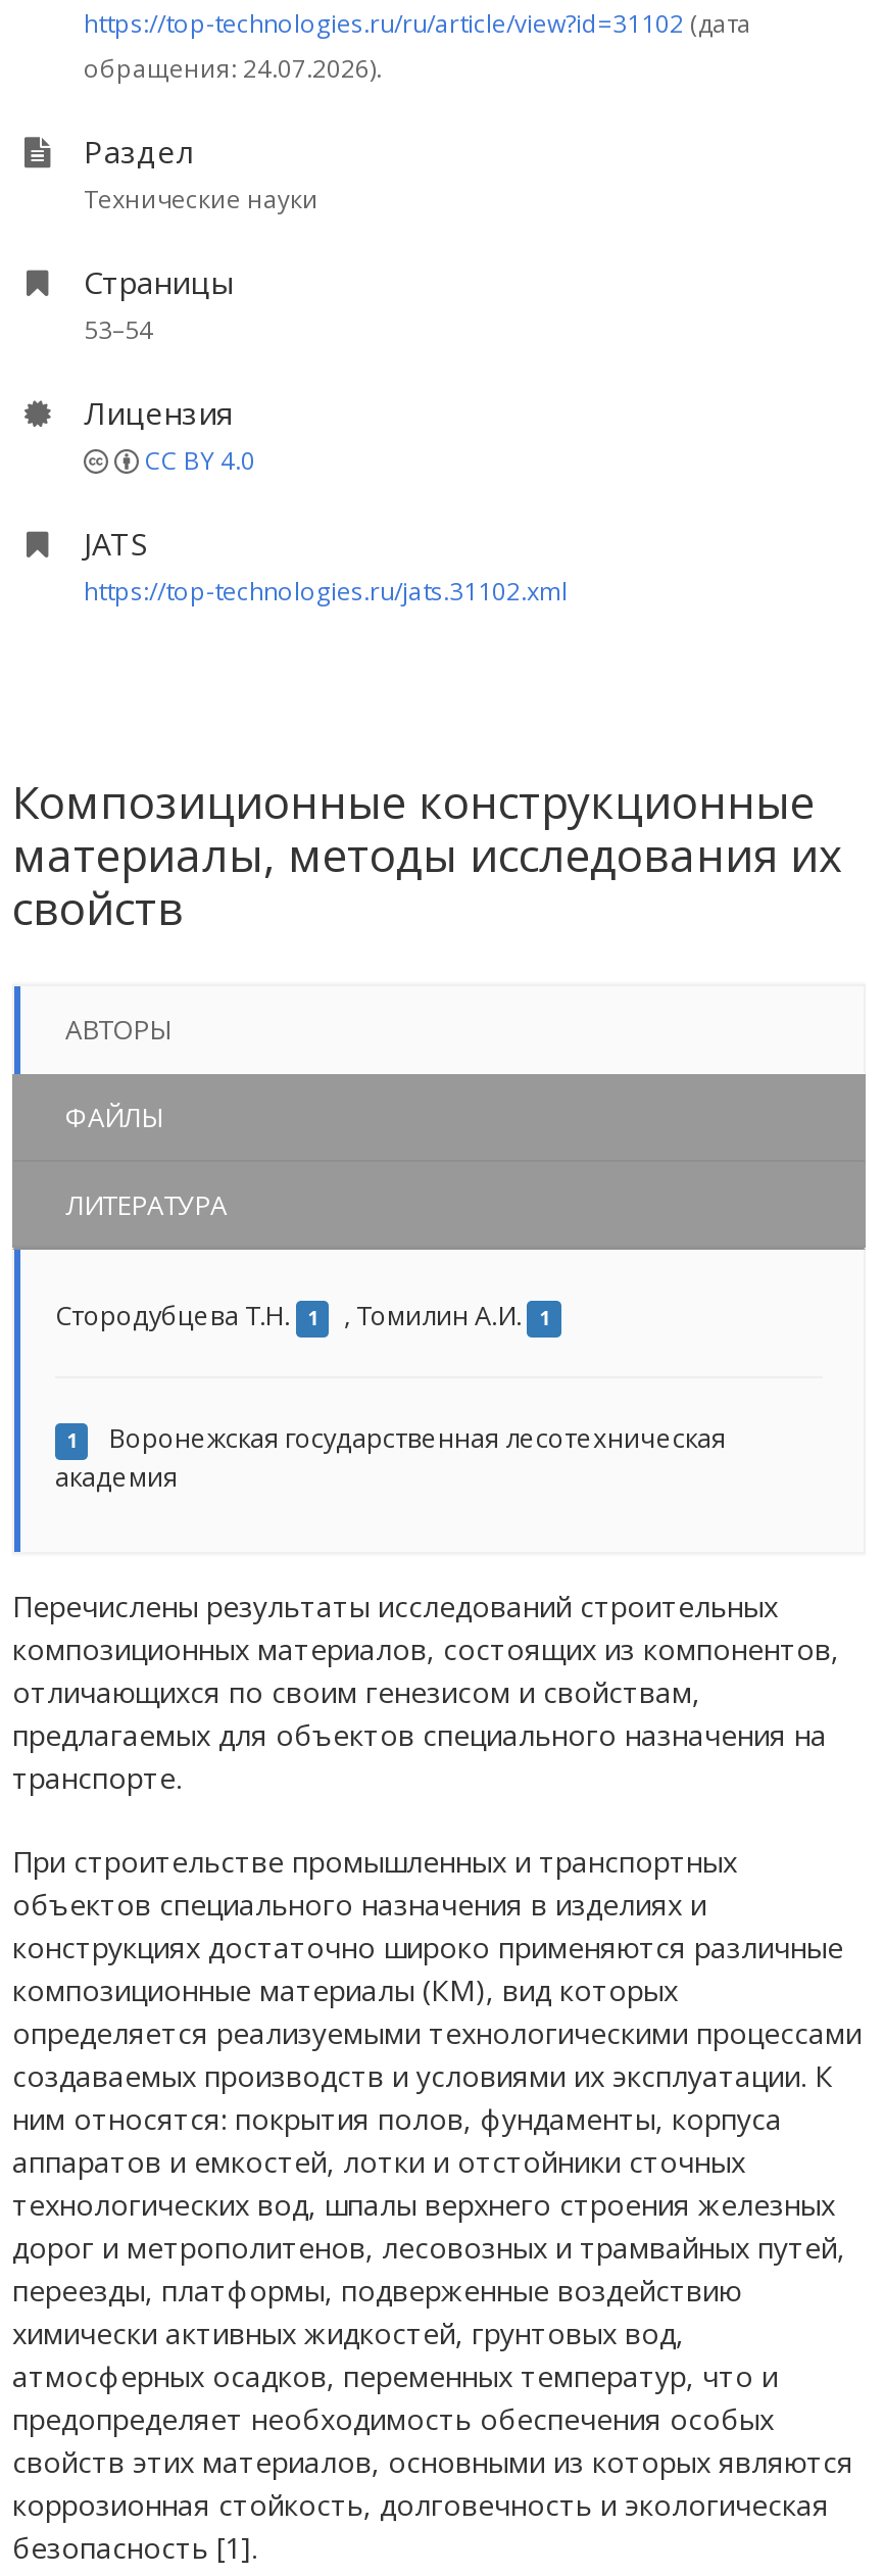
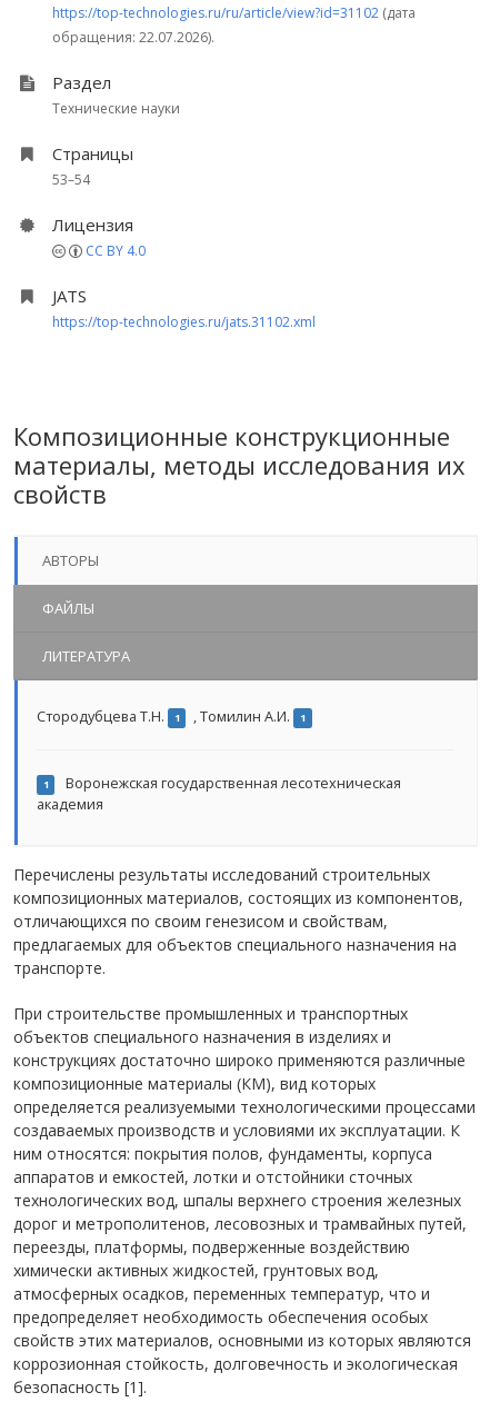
[84,51,382,86] обращения: 24.07.2026). -> [52,28,214,47] обращения: 22.07.2026).

